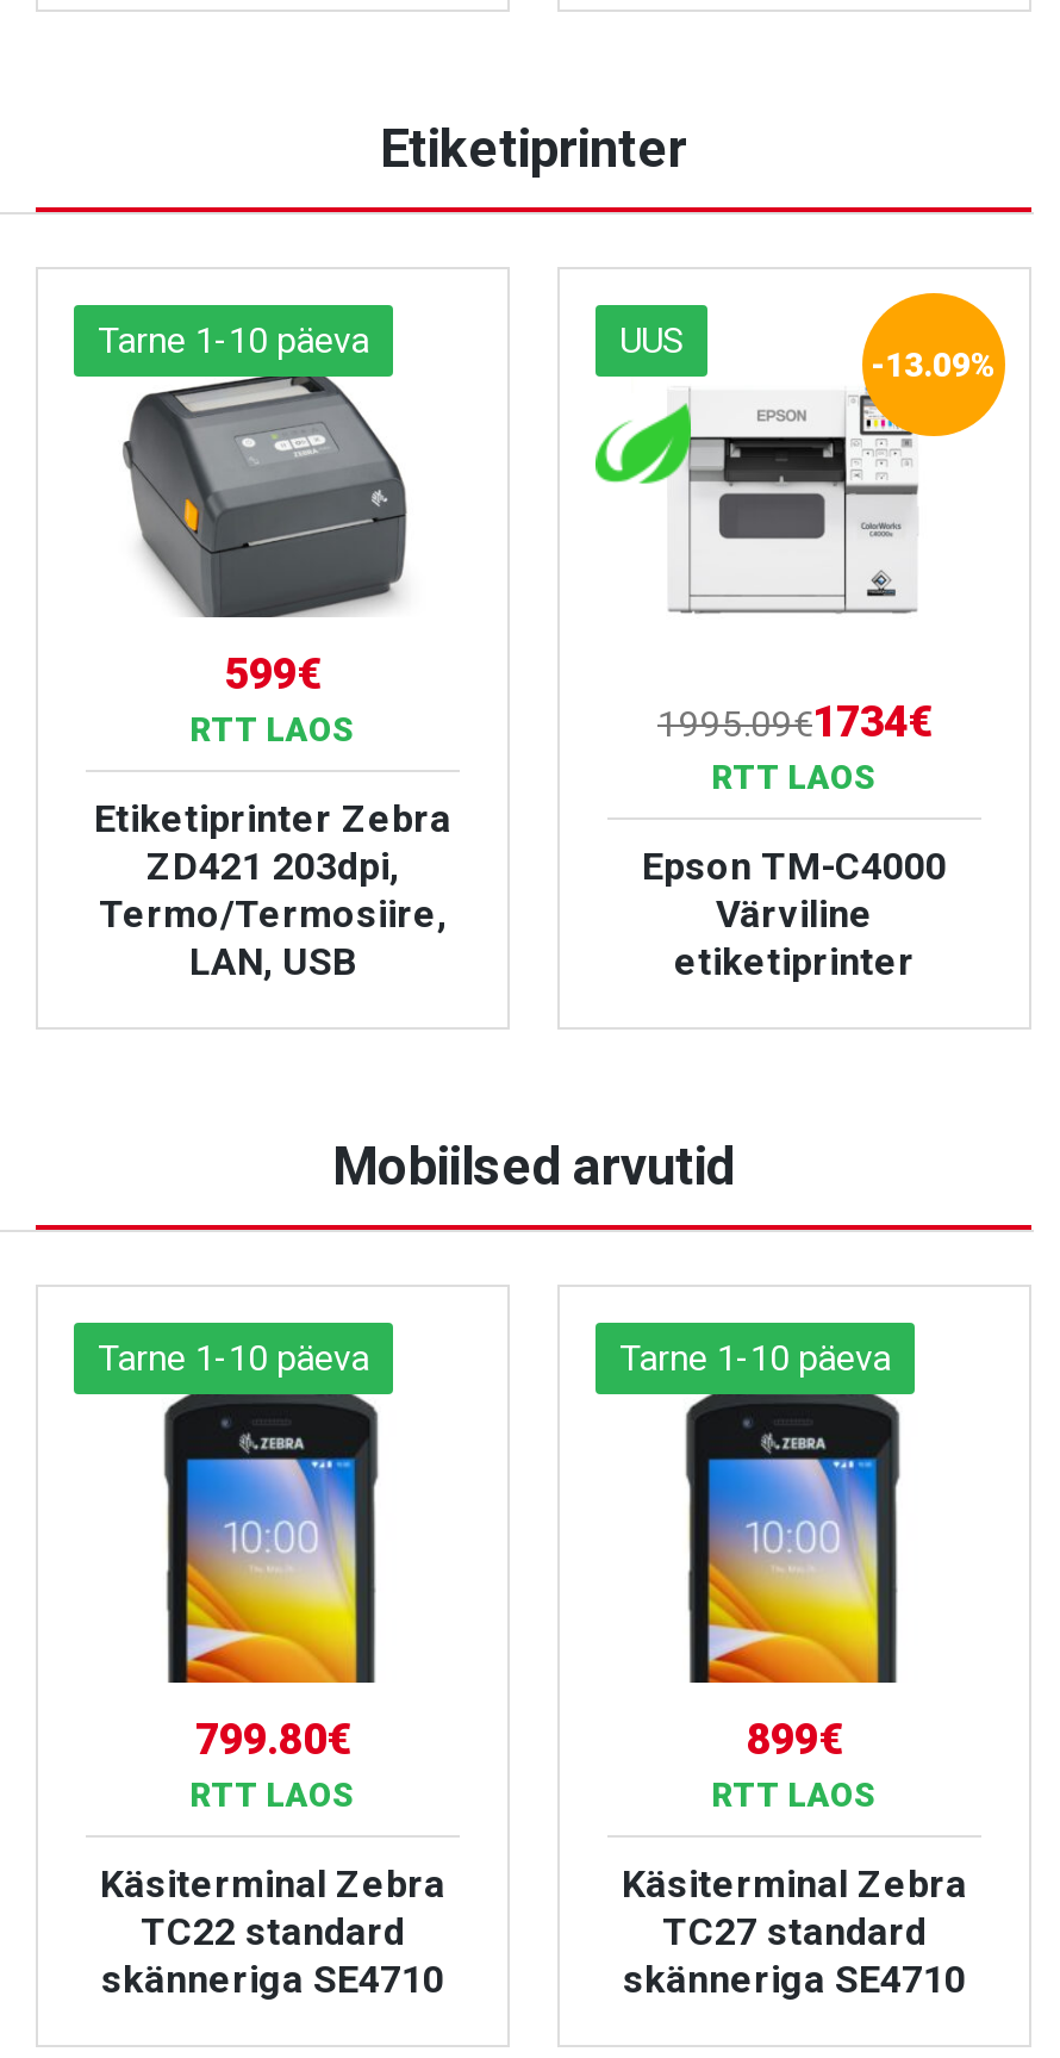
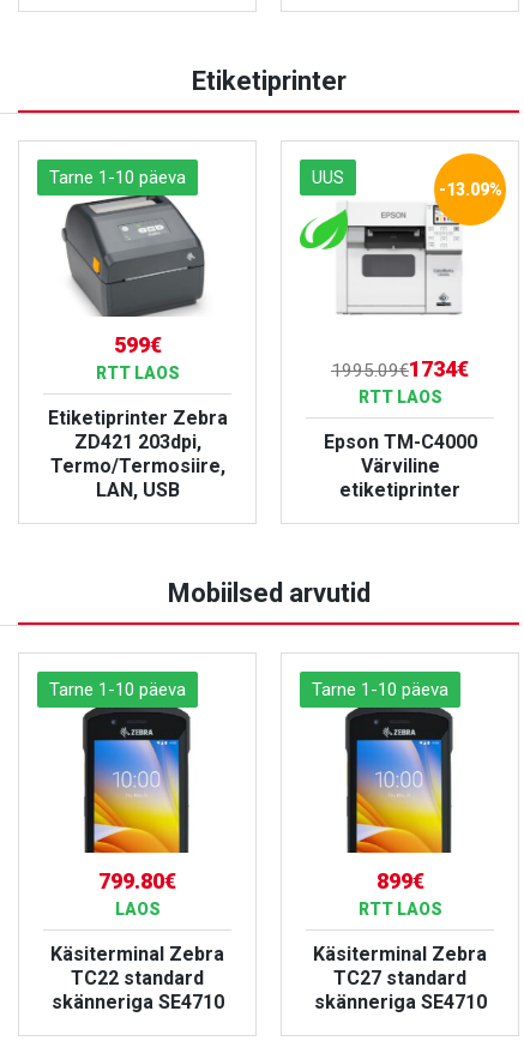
[189,1776,356,1814] RTT LAOS -> [115,900,160,919] LAOS

